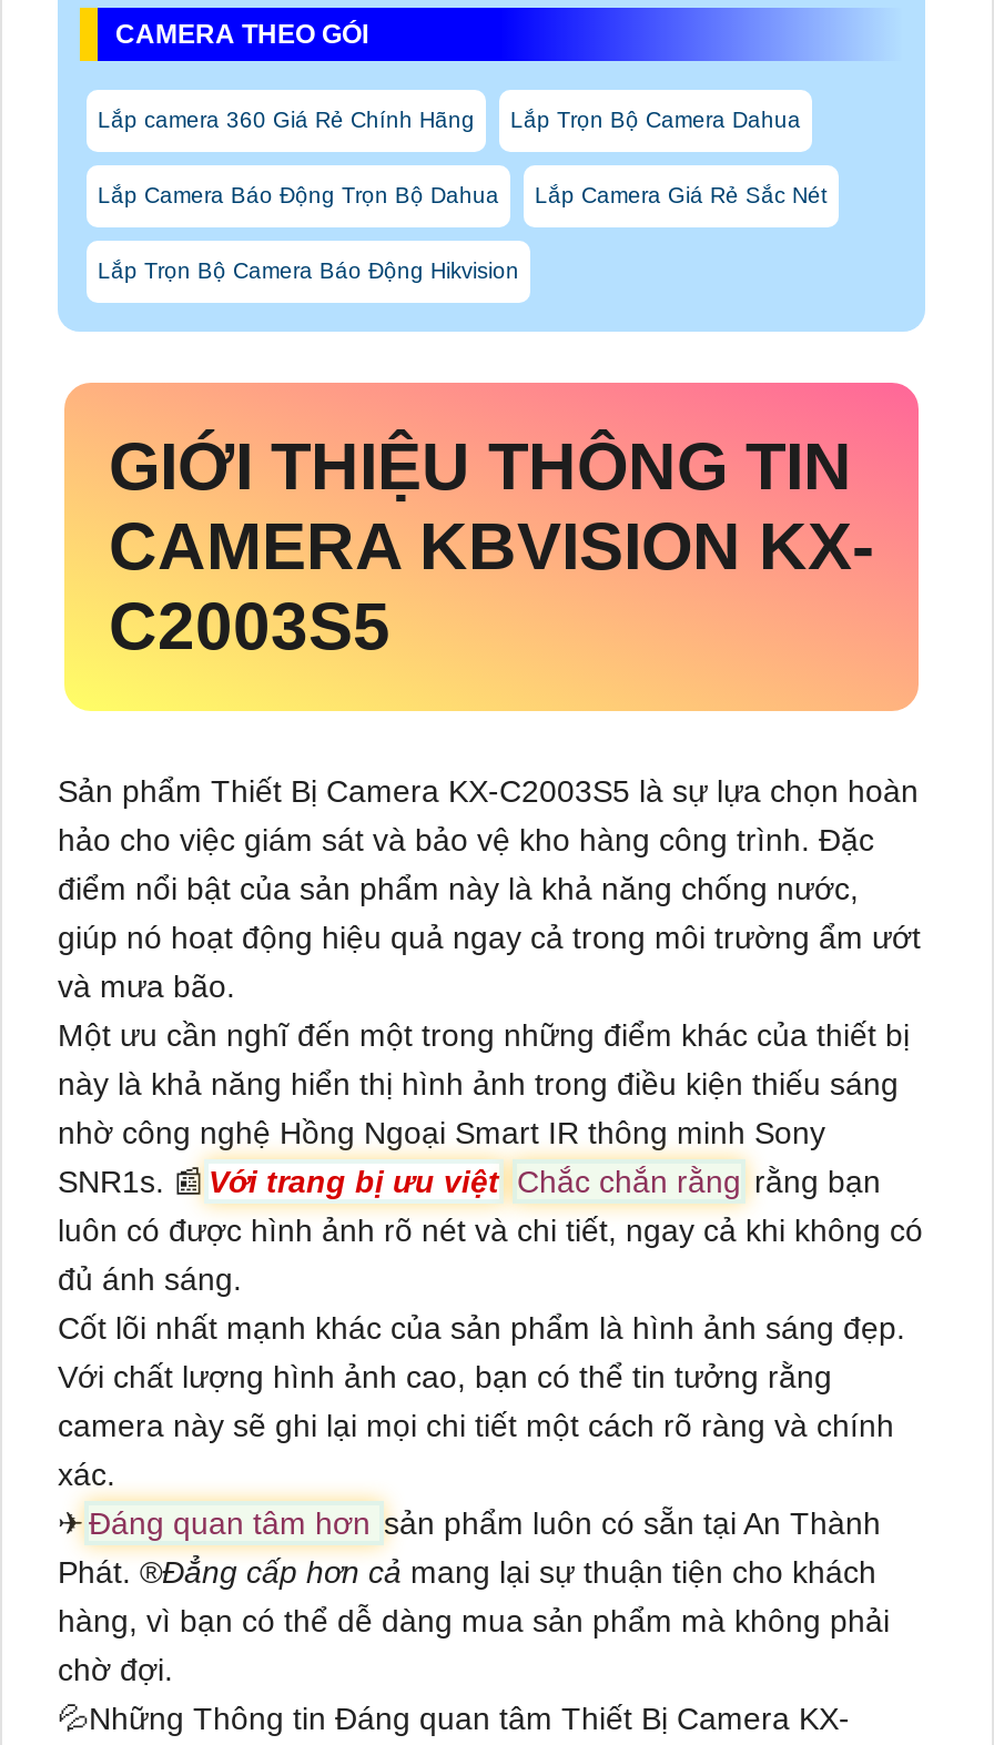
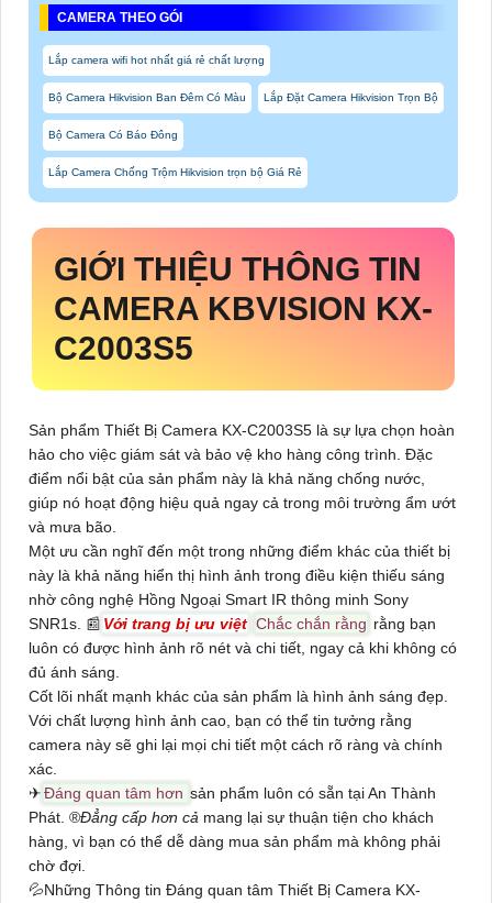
[98,108,828,283] Lắp camera 360 Giá Rẻ Chính Hãng | Lắp Trọn Bộ Camera Dahua | Lắp Camera Báo Động Trọn Bộ Dahua | Lắp Camera Giá Rẻ Sắc Nét | Lắp Trọn Bộ Camera Báo Động Hikvision -> [48,54,438,178] Lắp camera wifi hot nhất giá rẻ chất lượng | Bộ Camera Hikvision Ban Đêm Có Màu | Lắp Đặt Camera Hikvision Trọn Bộ | Bộ Camera Có Báo Đông | Lắp Camera Chống Trộm Hikvision trọn bộ Giá Rẻ

